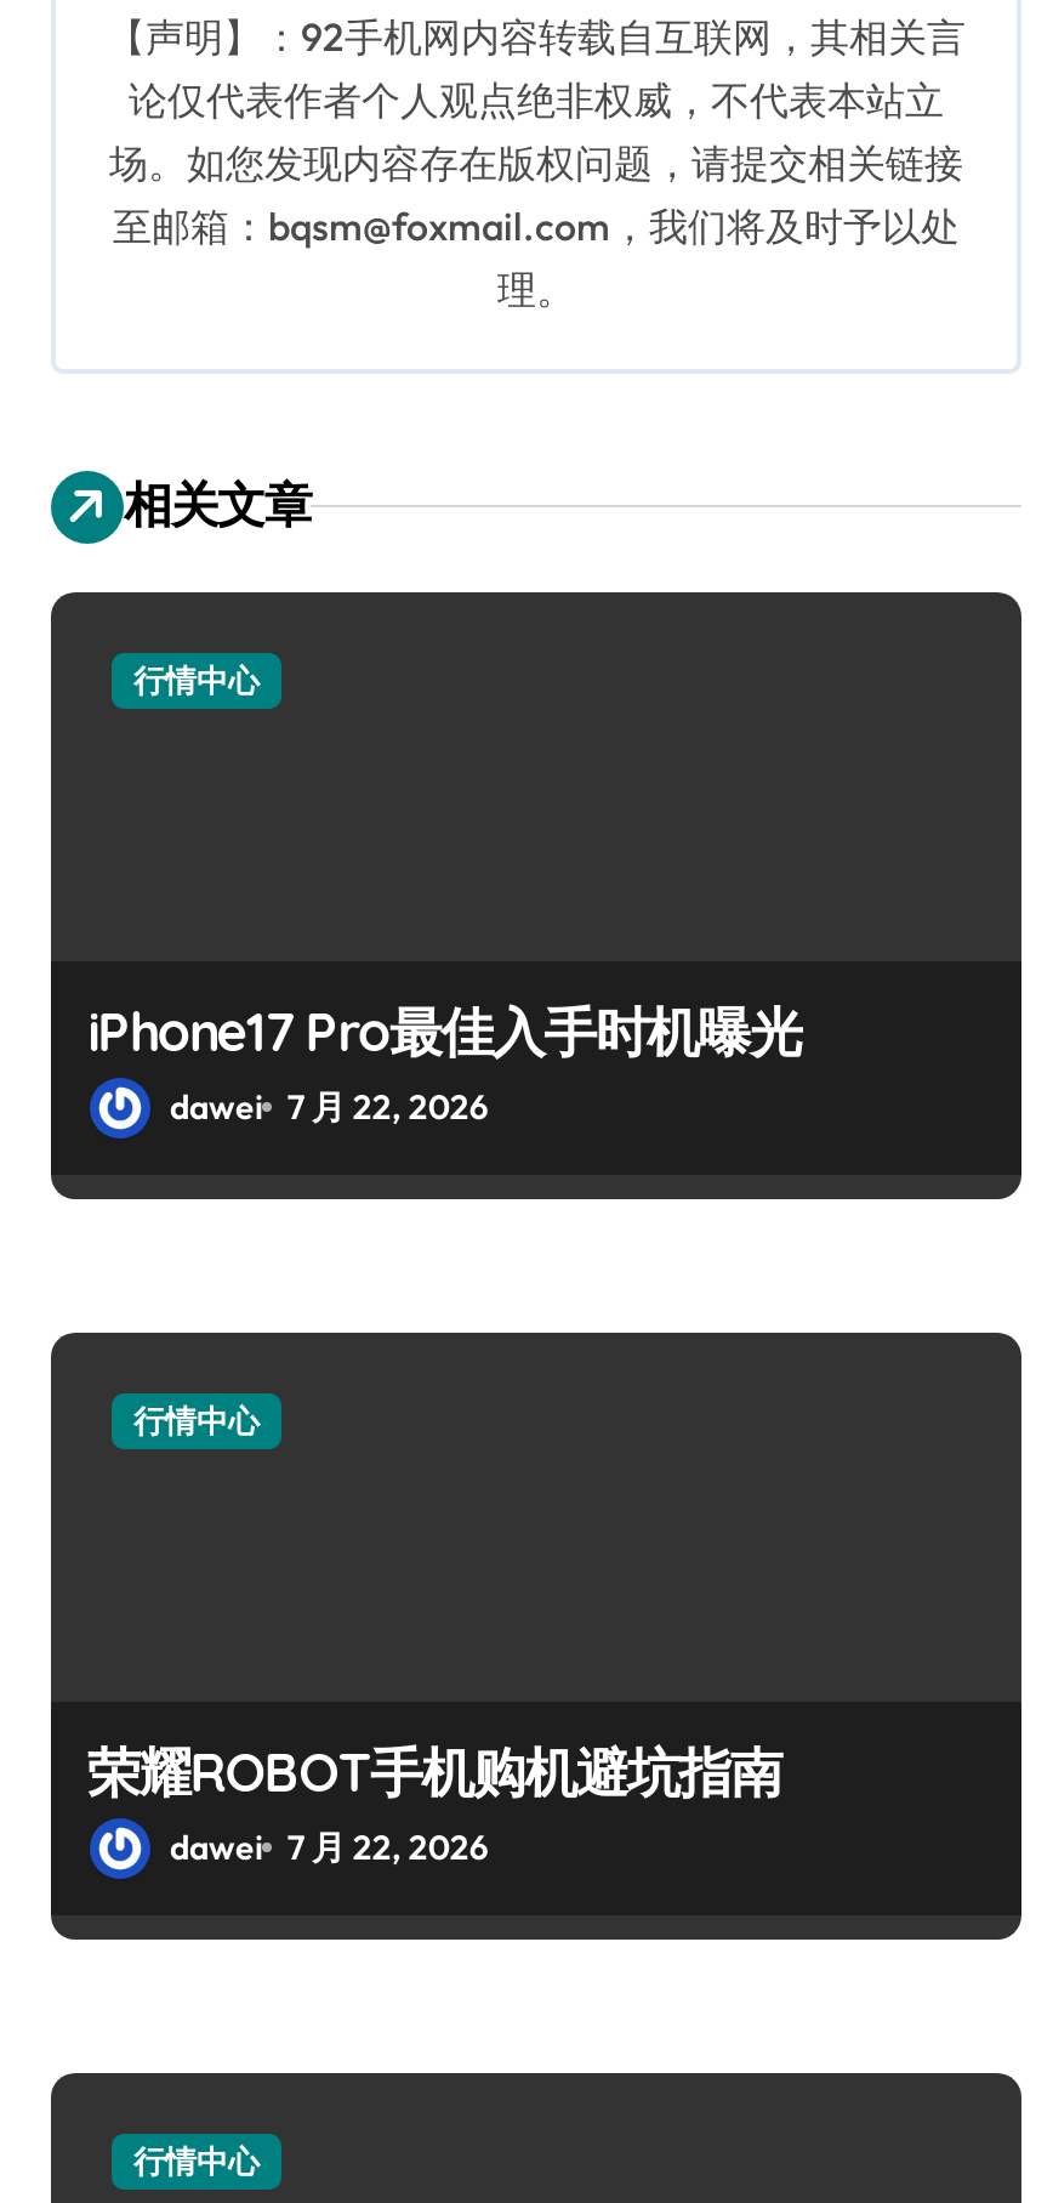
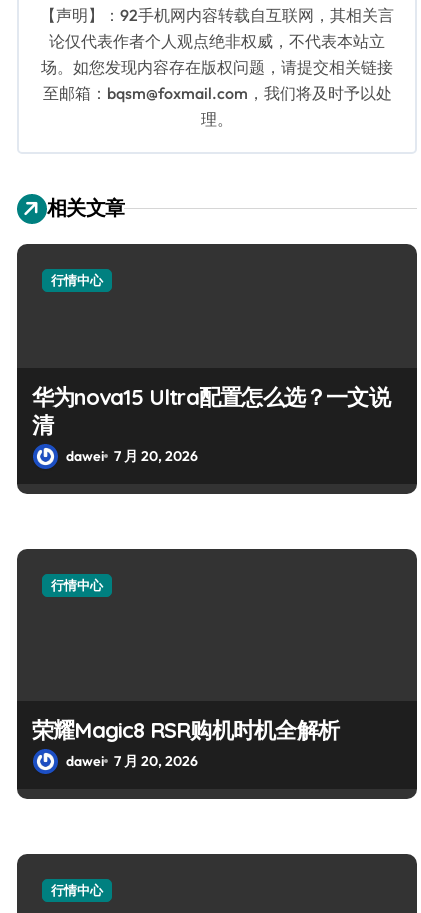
[87,998,801,1129] iPhone17 Pro最佳入手时机曝光 | dawei 7 月 22, 2026 -> [32,383,390,465] 华为nova15 Ultra配置怎么选？一文说 | 清 | dawei 7 月 20, 2026
[87,1738,782,1806] 荣耀ROBOT手机购机避坑指南 -> [32,716,339,744] 荣耀Magic8 RSR购机时机全解析
[170,1826,489,1869] dawei 7 月 22, 2026 -> [66,752,198,770] dawei 7 月 20, 2026

